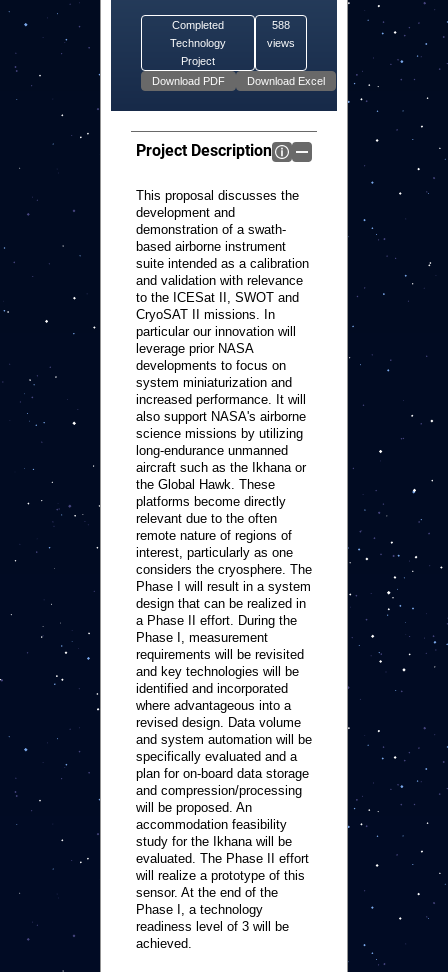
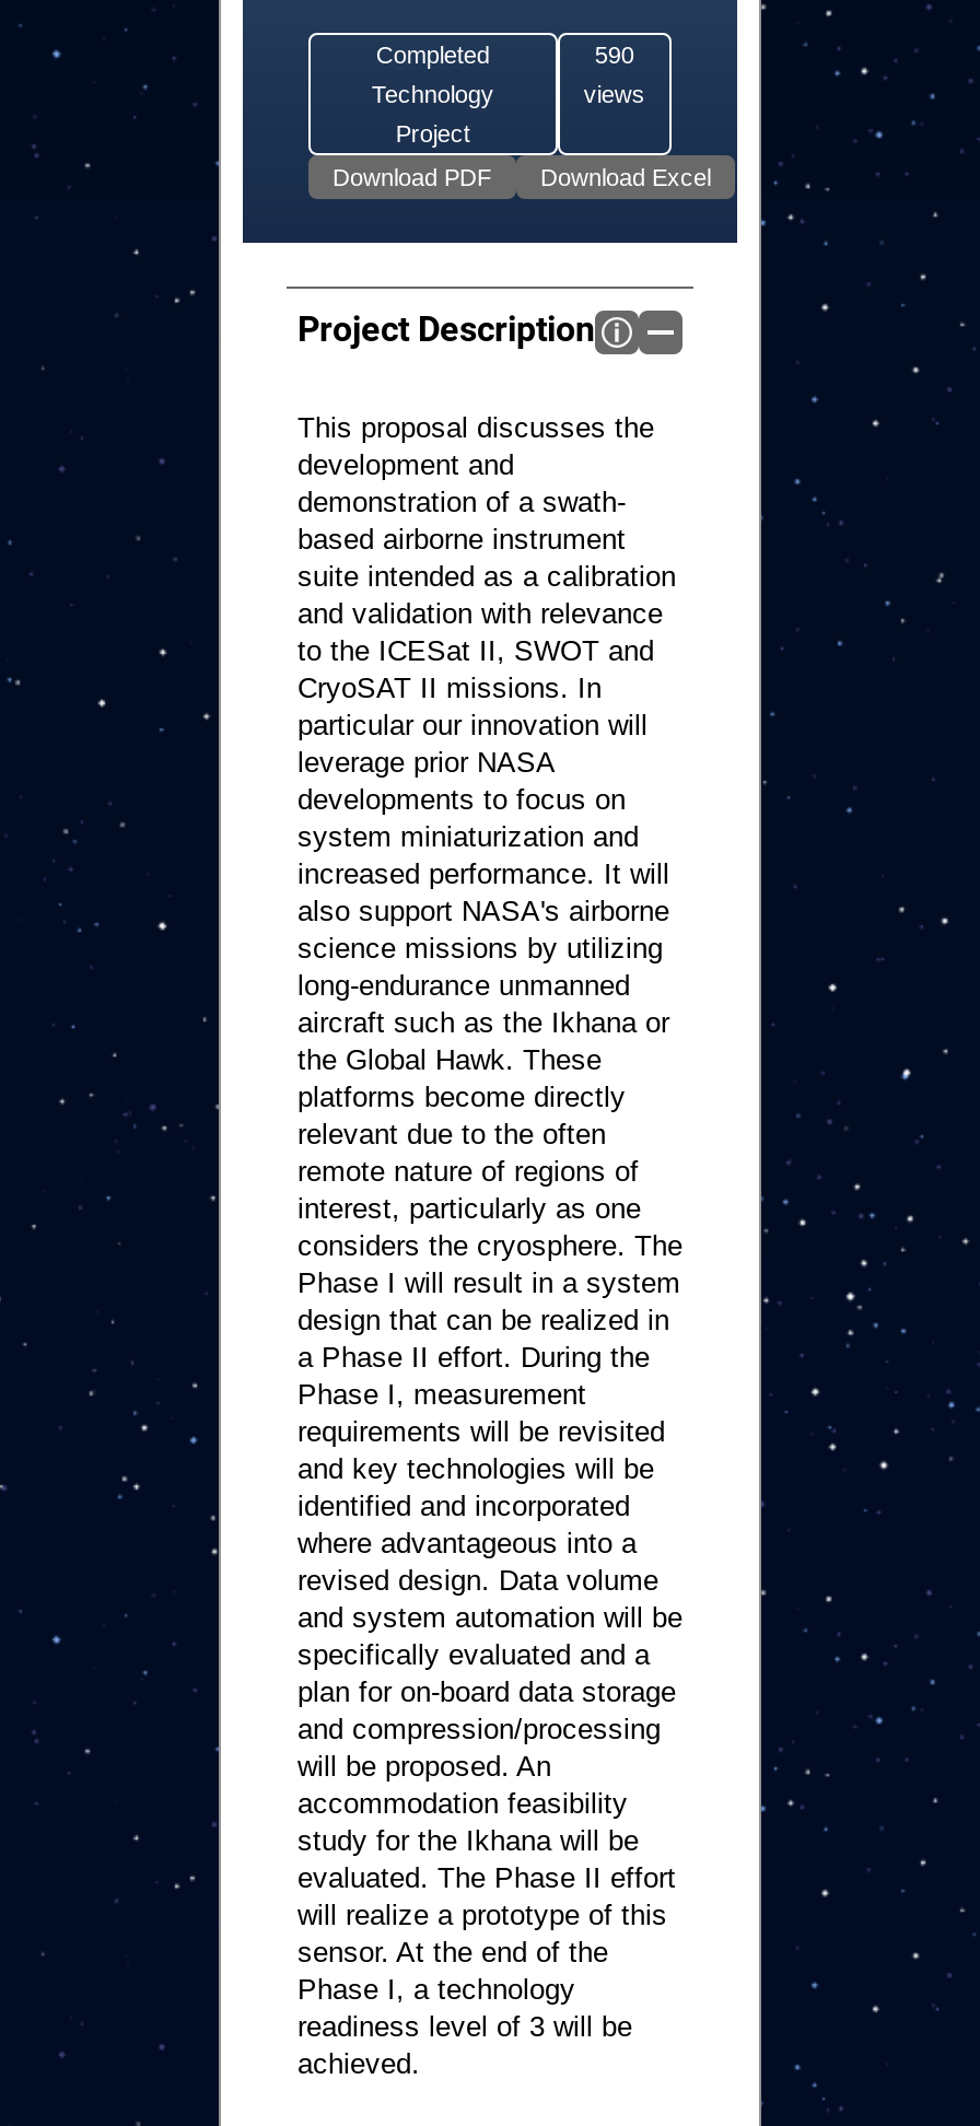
[272,19,290,31] 588 -> [595,42,634,68] 590

